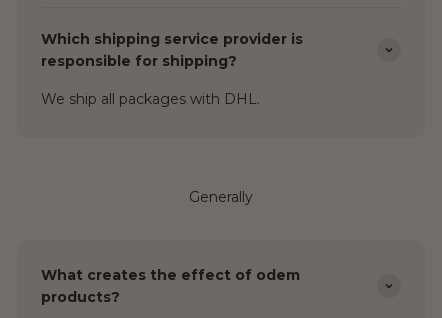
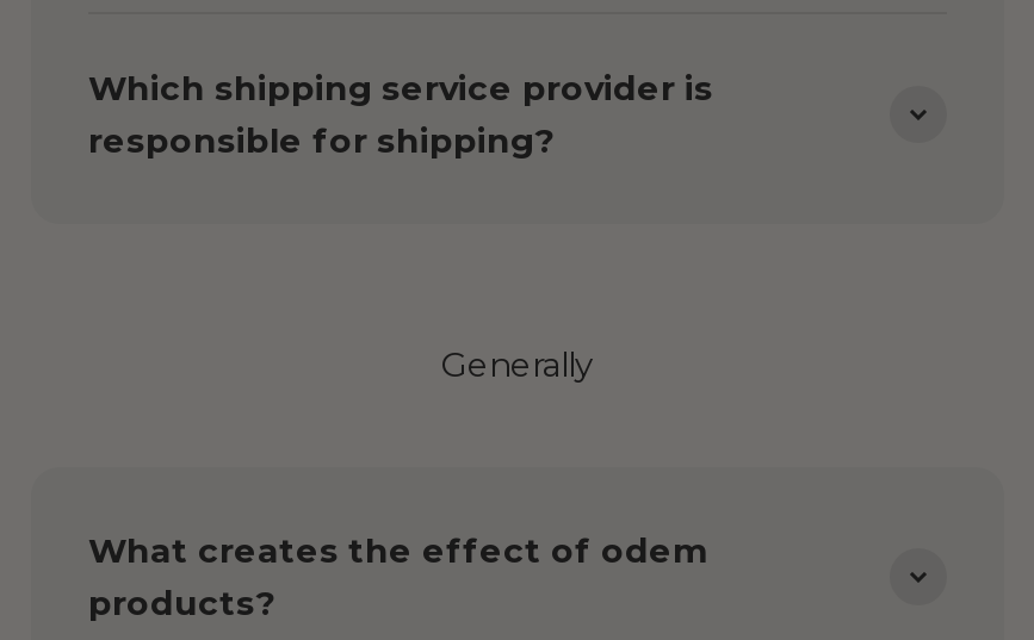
[41,90,260,108] We ship all packages with DHL. -> none

